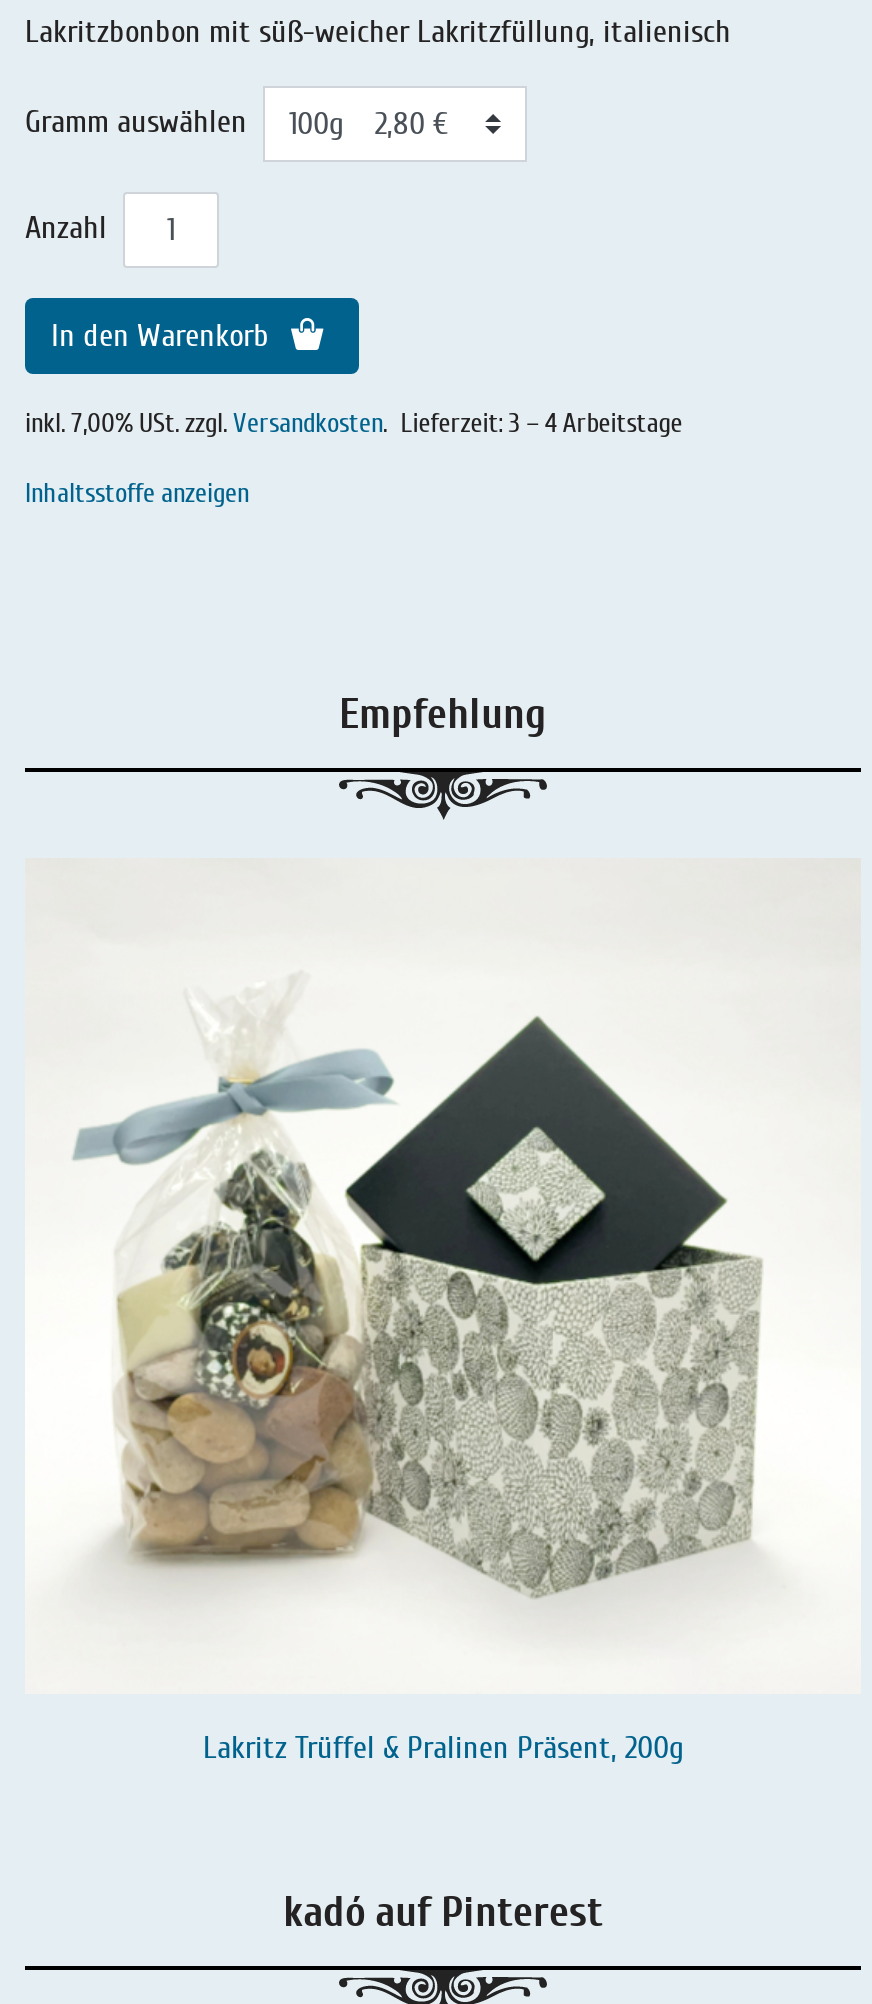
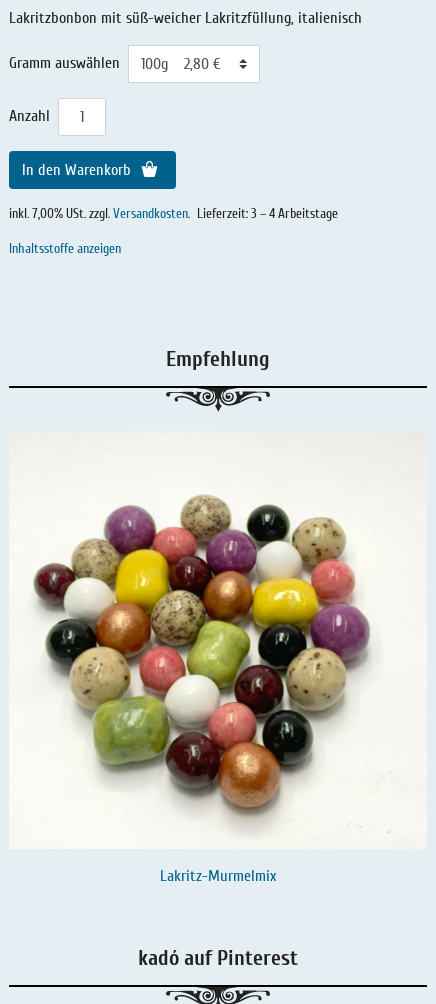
[75,986,763,1766] [image] | Lakritz Trüffel & Pralinen Präsent, 200g -> [33,494,377,885] [image] | Lakritz-Murmelmix

